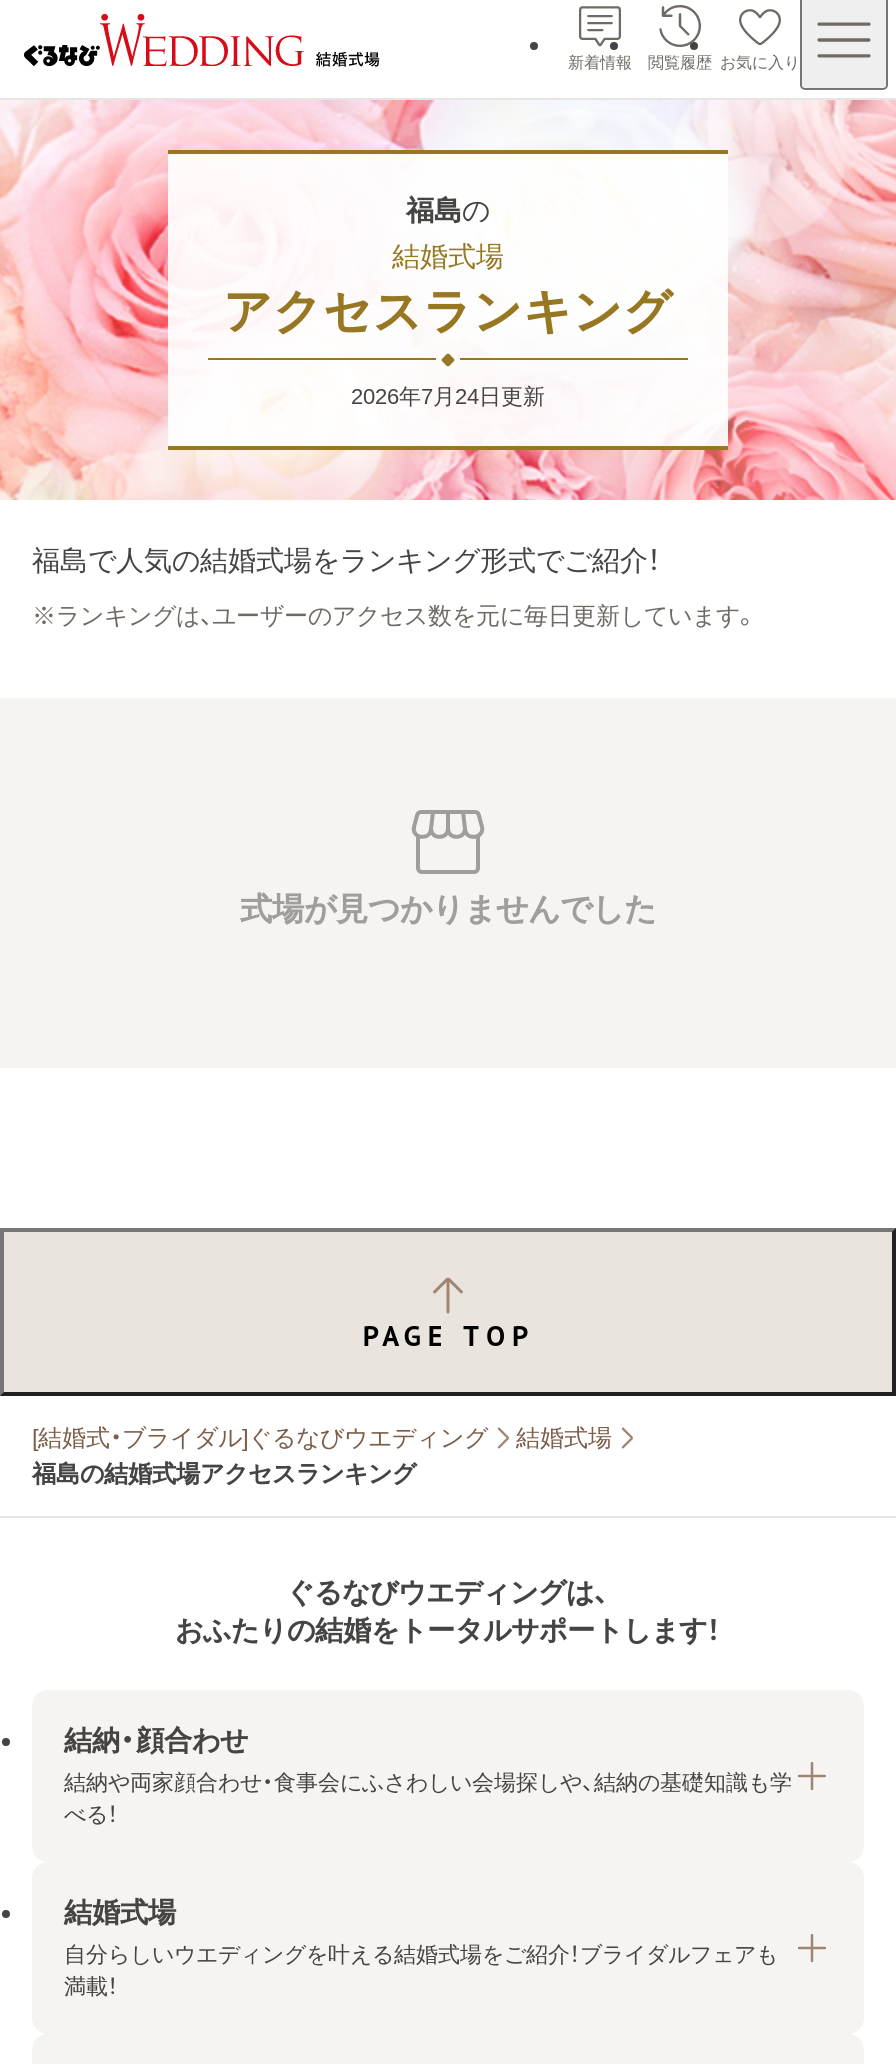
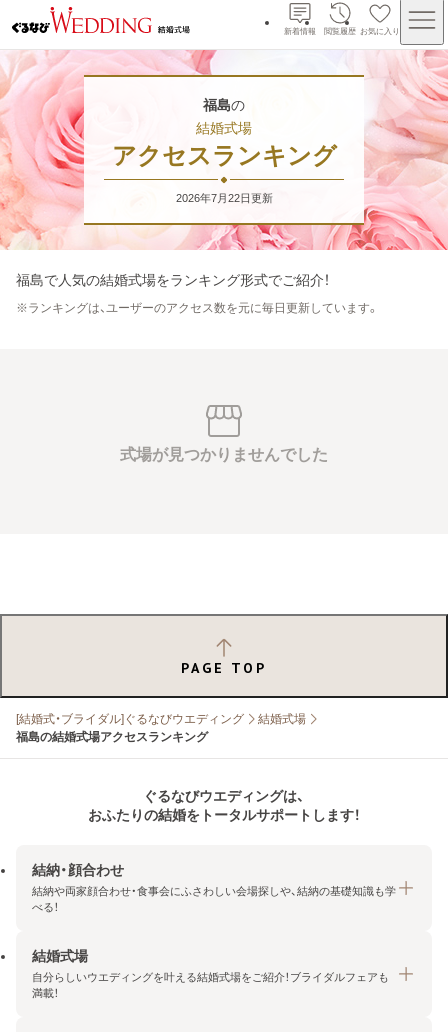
[351,383,545,407] 2026年7月24日更新 -> [175,191,272,203] 2026年7月22日更新

